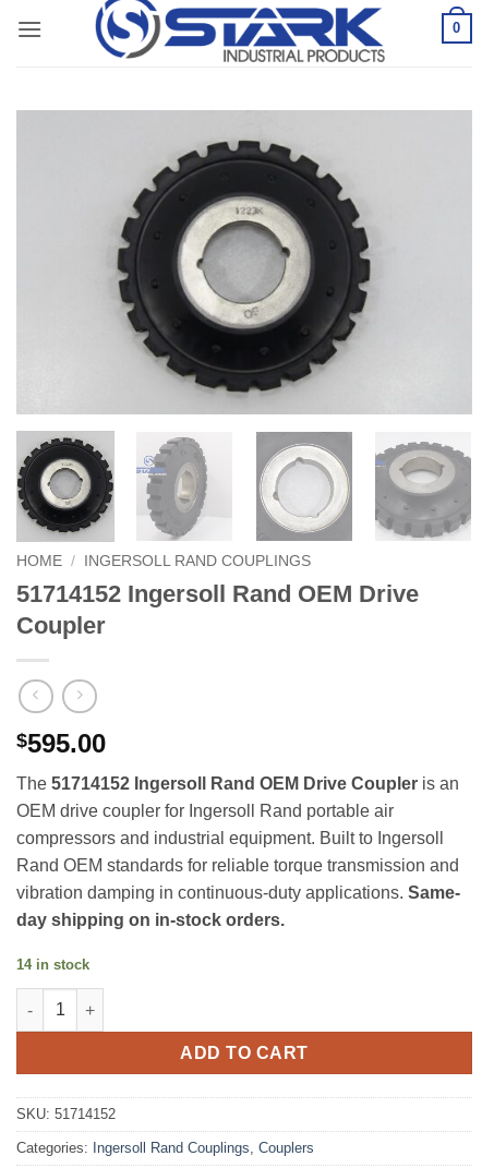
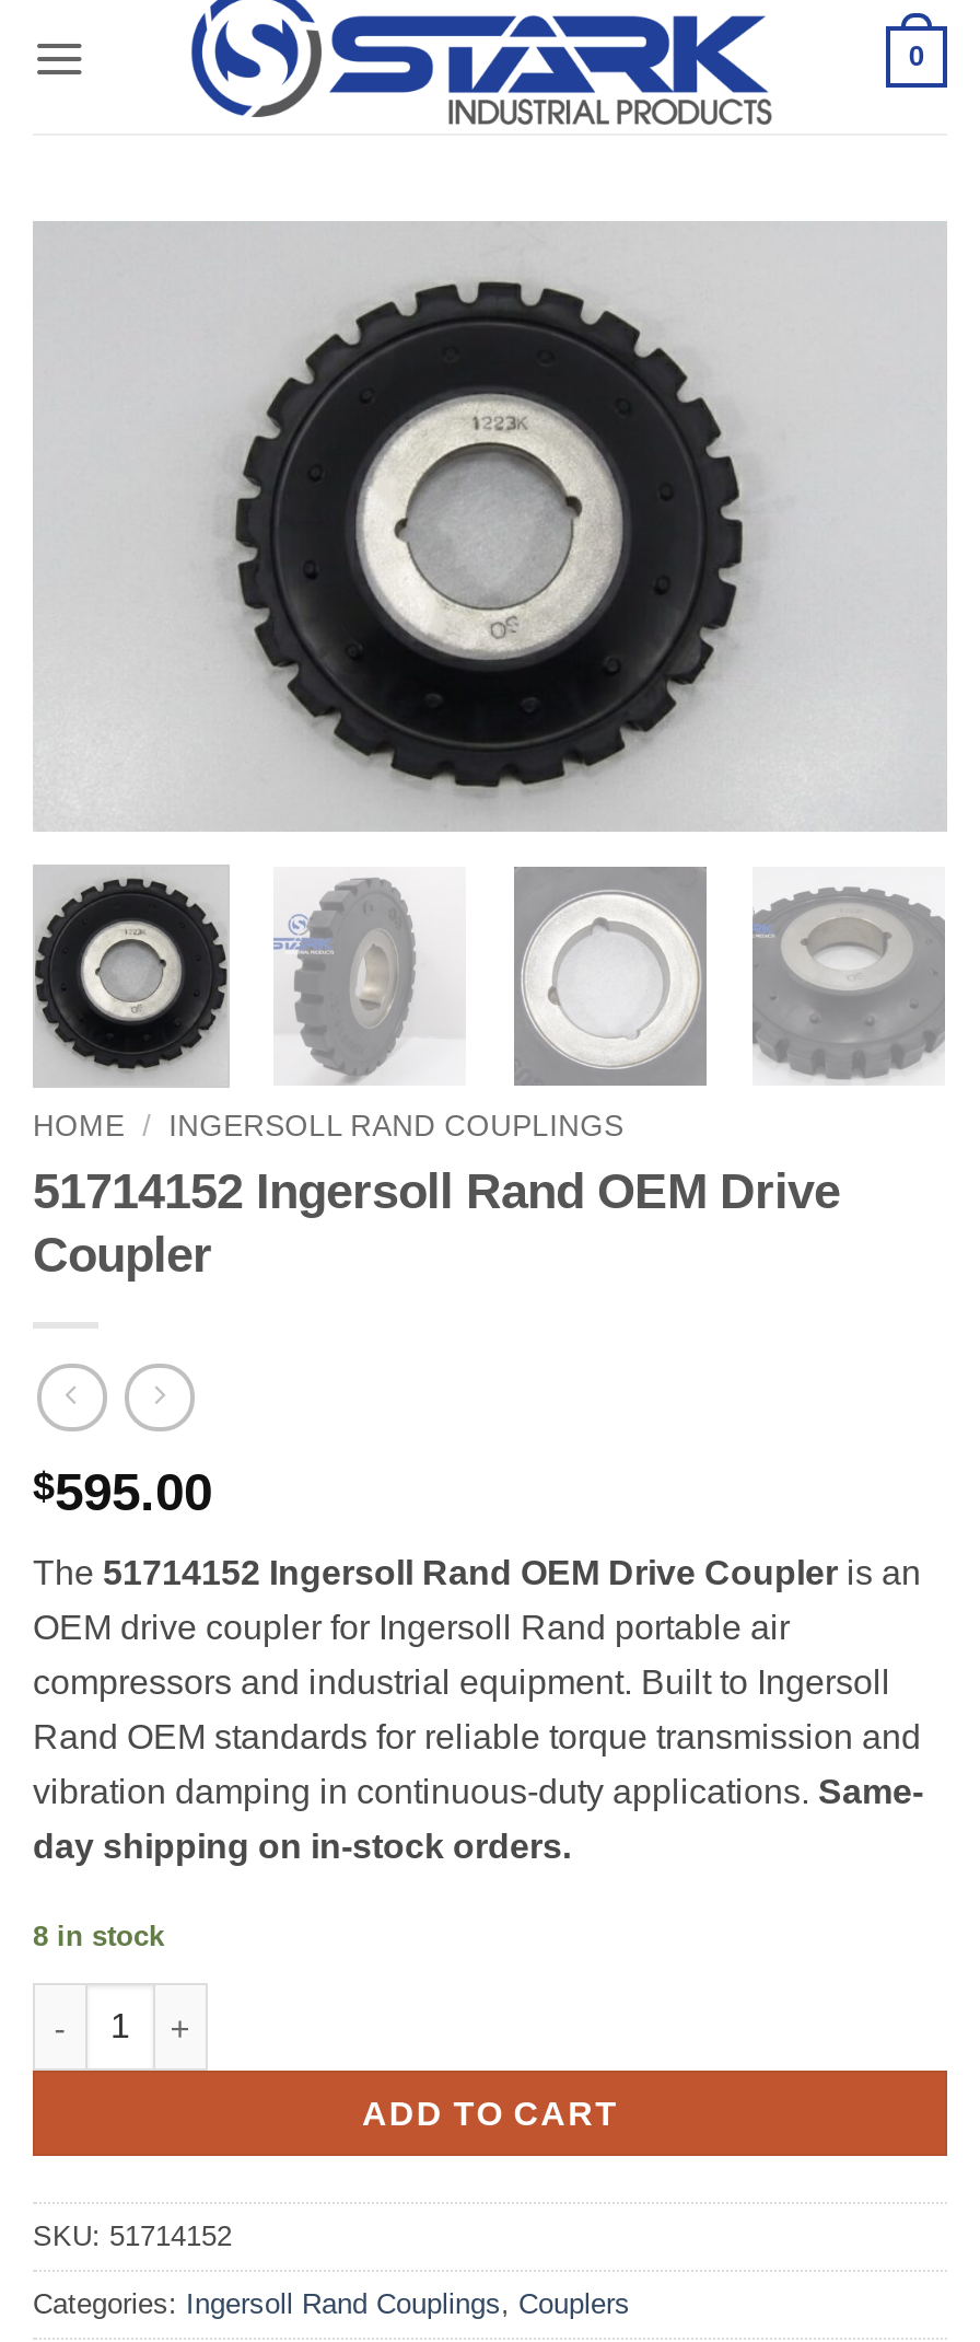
[16,957,89,973] 14 in stock -> [33,1920,164,1953] 8 in stock

